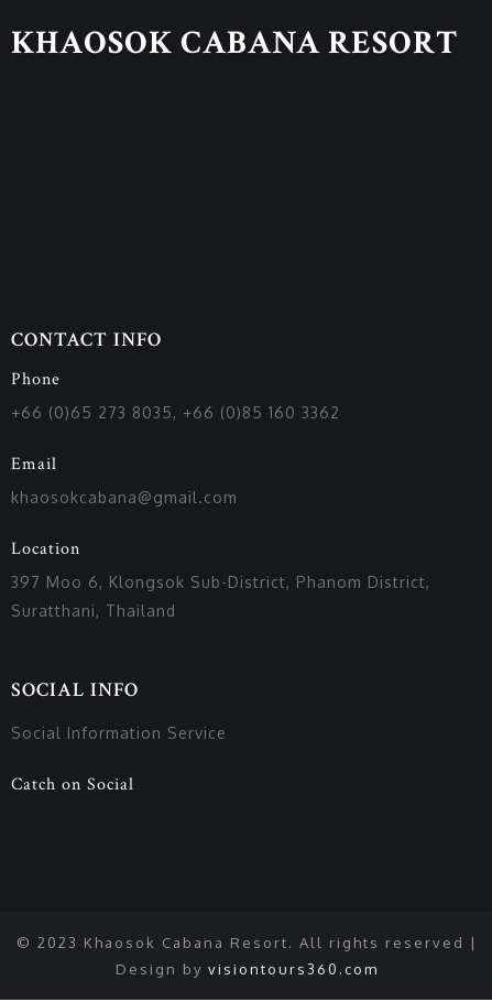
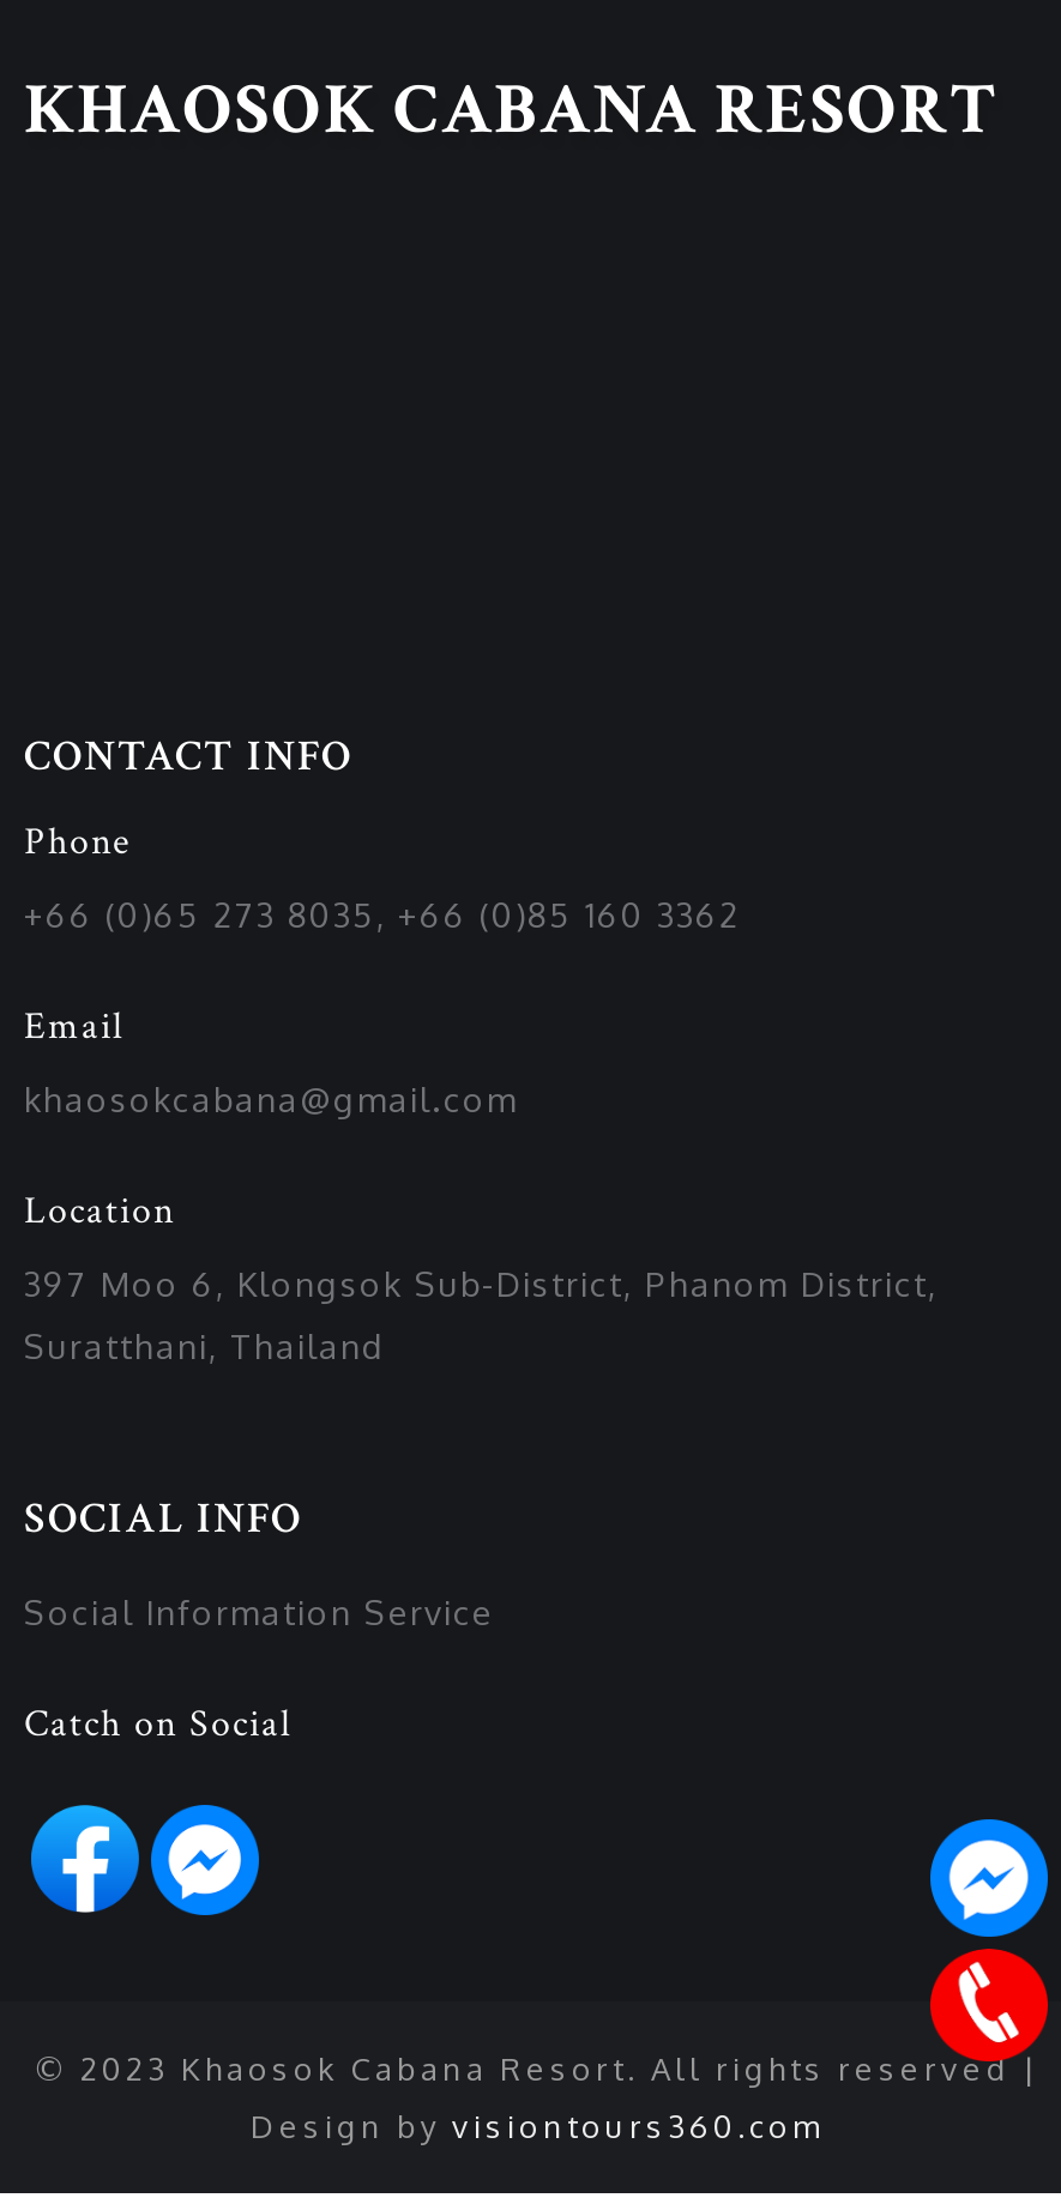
none -> [29,1803,261,1918] [image]
none -> [928,1817,1050,2045] [image]

